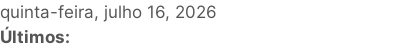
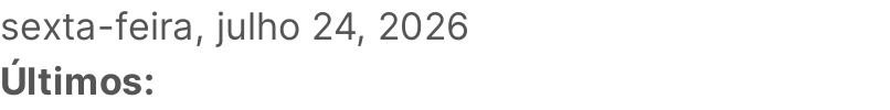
[0,2,217,22] quinta-feira, julho 16, 2026 -> [0,4,470,48] sexta-feira, julho 24, 2026

